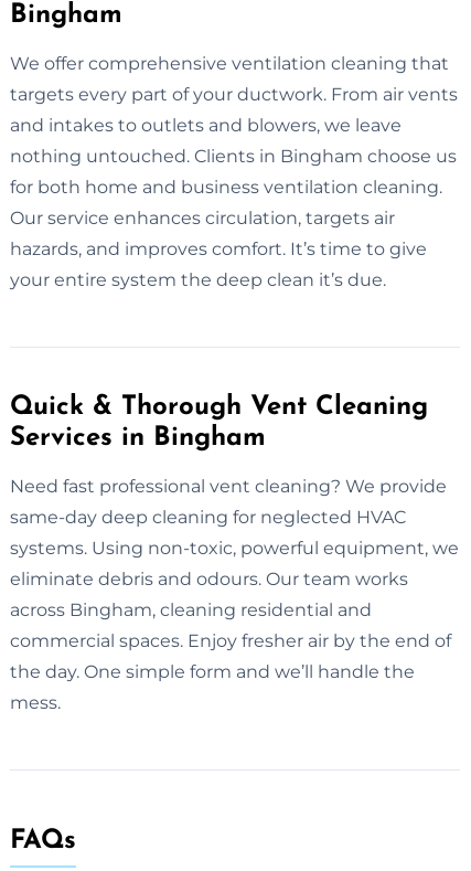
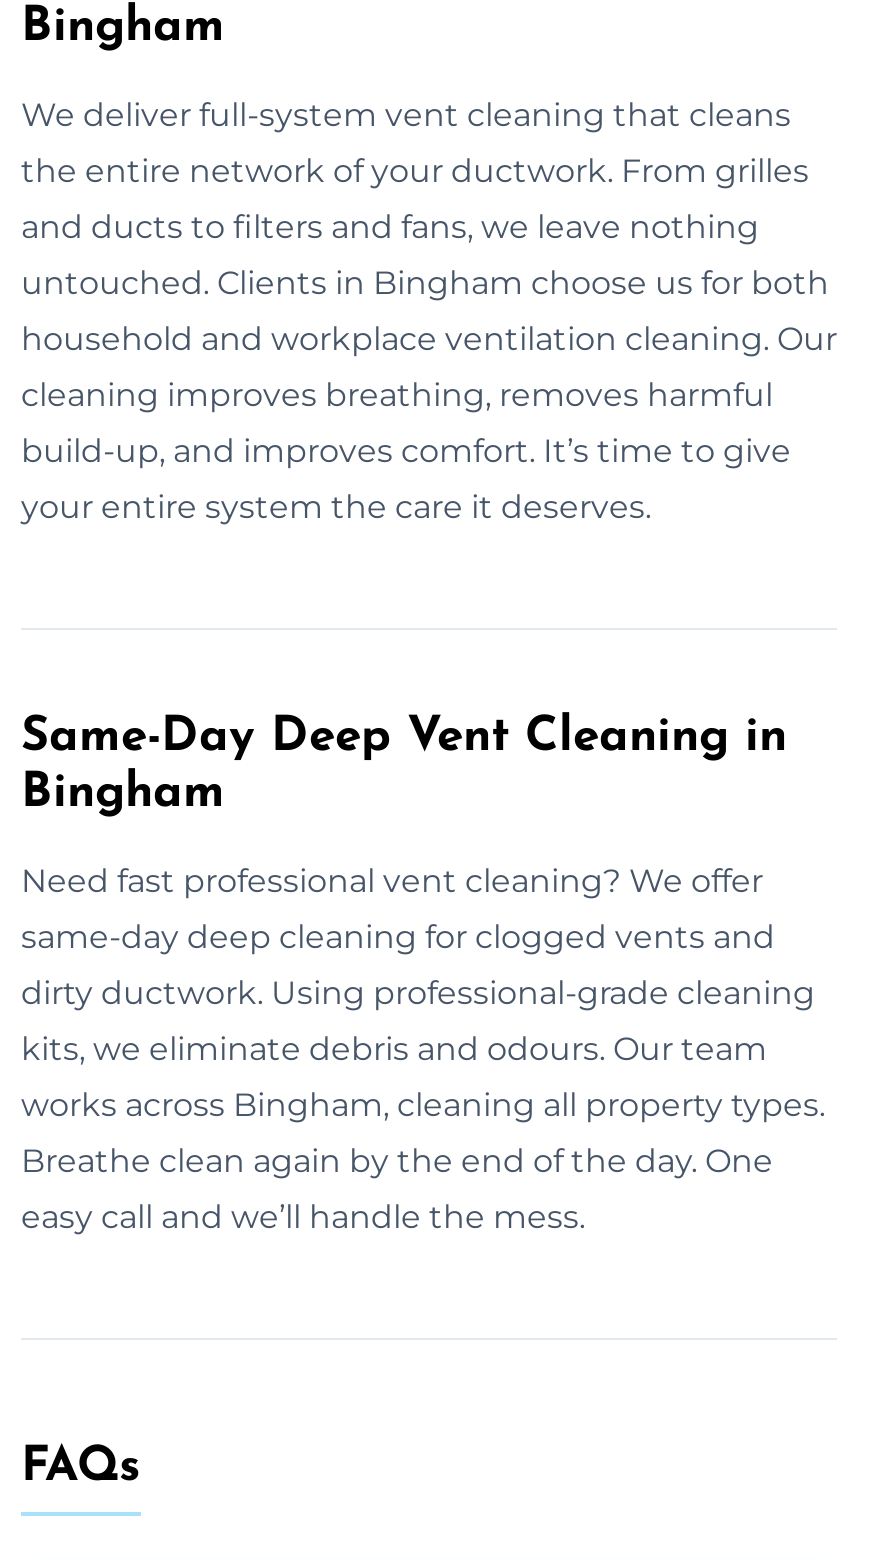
[10,53,458,290] We offer comprehensive ventilation cleaning that | targets every part of your ductwork. From air vents | and intakes to outlets and blowers, we leave | nothing untouched. Clients in Bingham choose us | for both home and business ventilation cleaning. | Our service enhances circulation, targets air | hazards, and improves comfort. It’s time to give | your entire system the deep clean it’s due. -> [21,95,837,525] We deliver full-system vent cleaning that cleans | the entire network of your ductwork. From grilles | and ducts to filters and fans, we leave nothing | untouched. Clients in Bingham choose us for both | household and workplace ventilation cleaning. Our | cleaning improves breathing, removes harmful | build-up, and improves comfort. It’s time to give | your entire system the care it deserves.
[10,394,459,713] Quick & Thorough Vent Cleaning | Services in Bingham | Need fast professional vent cleaning? We provide | same-day deep cleaning for neglected HVAC | systems. Using non-toxic, powerful equipment, we | eliminate debris and odours. Our team works | across Bingham, cleaning residential and | commercial spaces. Enjoy fresher air by the end of | the day. One simple form and we’ll handle the | mess. -> [21,713,825,1235] Same-Day Deep Vent Cleaning in | Bingham | Need fast professional vent cleaning? We offer | same-day deep cleaning for clogged vents and | dirty ductwork. Using professional-grade cleaning | kits, we eliminate debris and odours. Our team | works across Bingham, cleaning all property types. | Breathe clean again by the end of the day. One | easy call and we’ll handle the mess.

